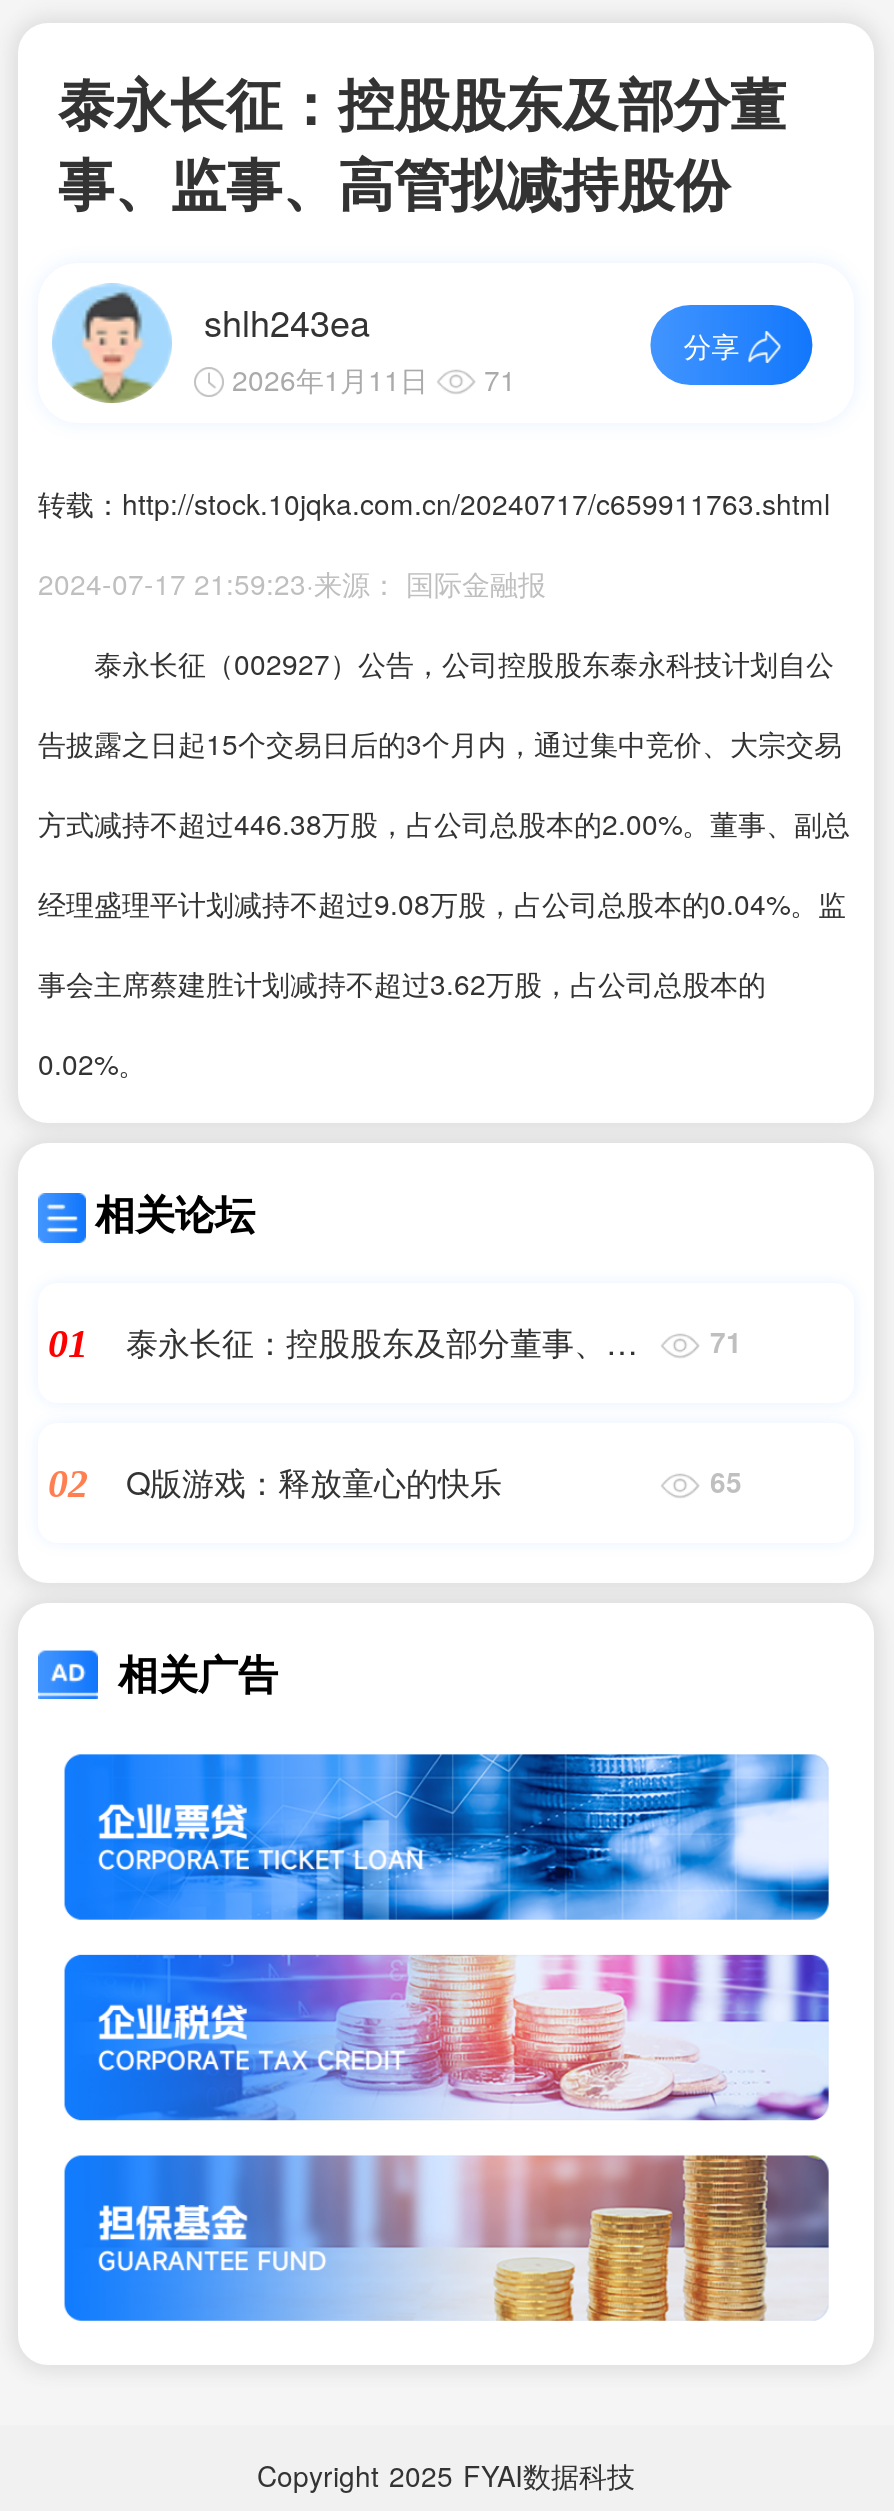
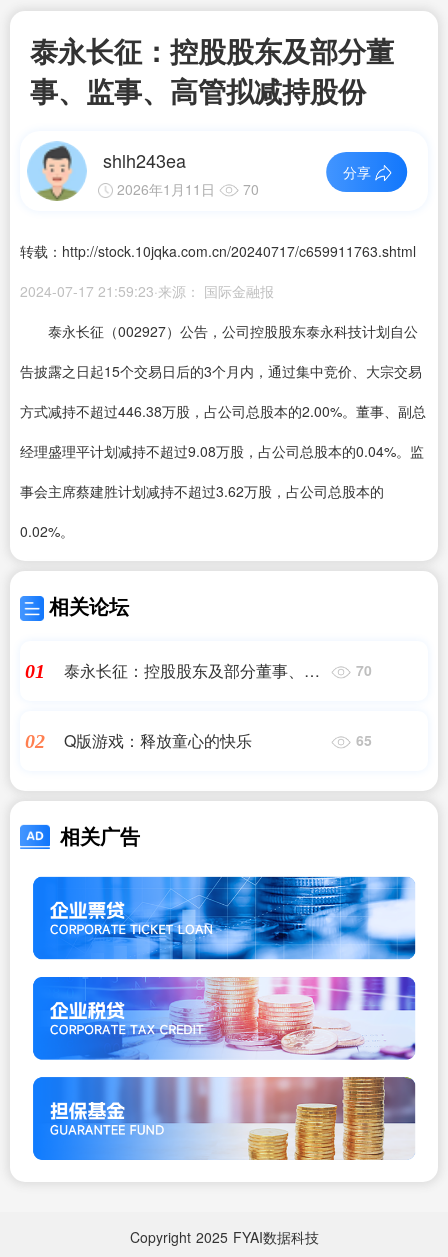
[232,359,516,399] 2026年1月11日 71 -> [117,179,259,199] 2026年1月11日 70
[710,1321,742,1361] 71 -> [356,660,372,680] 70

